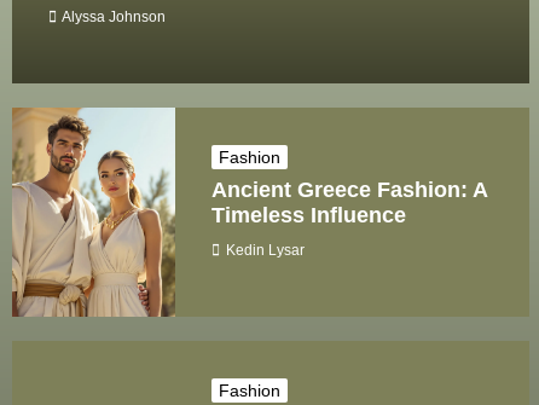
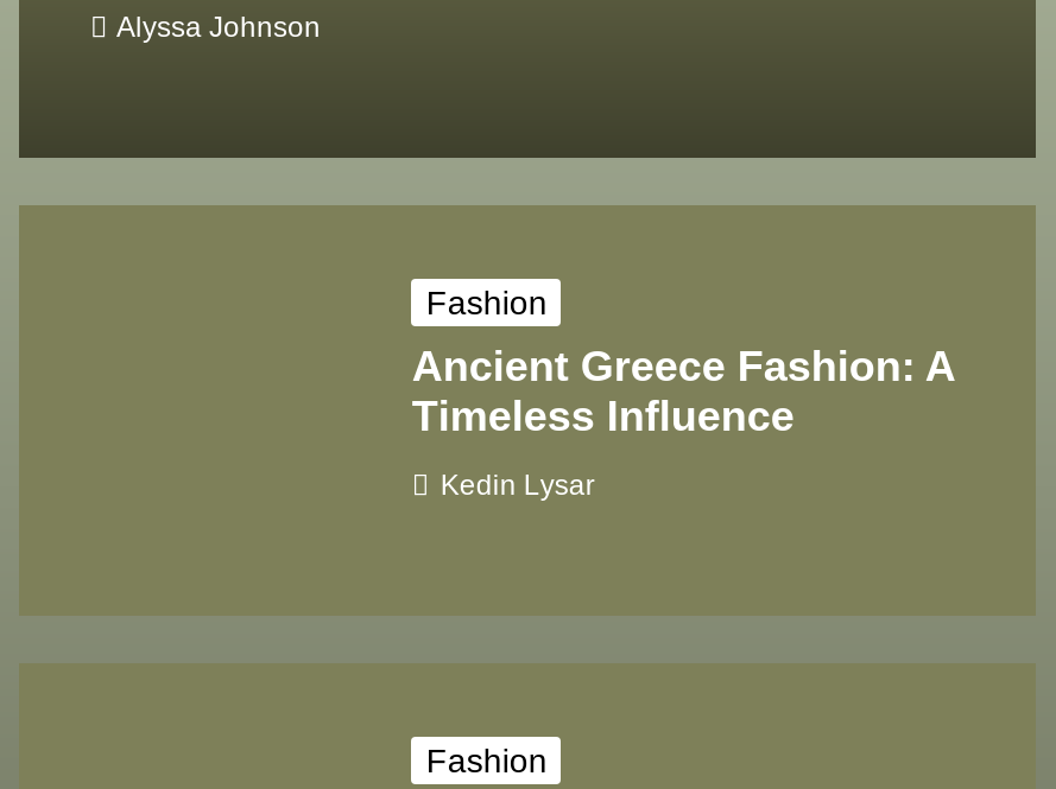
[12,106,176,317] [image] -> none

